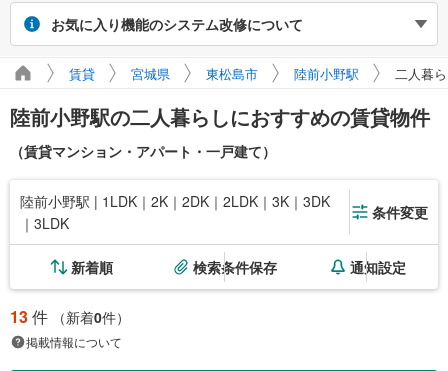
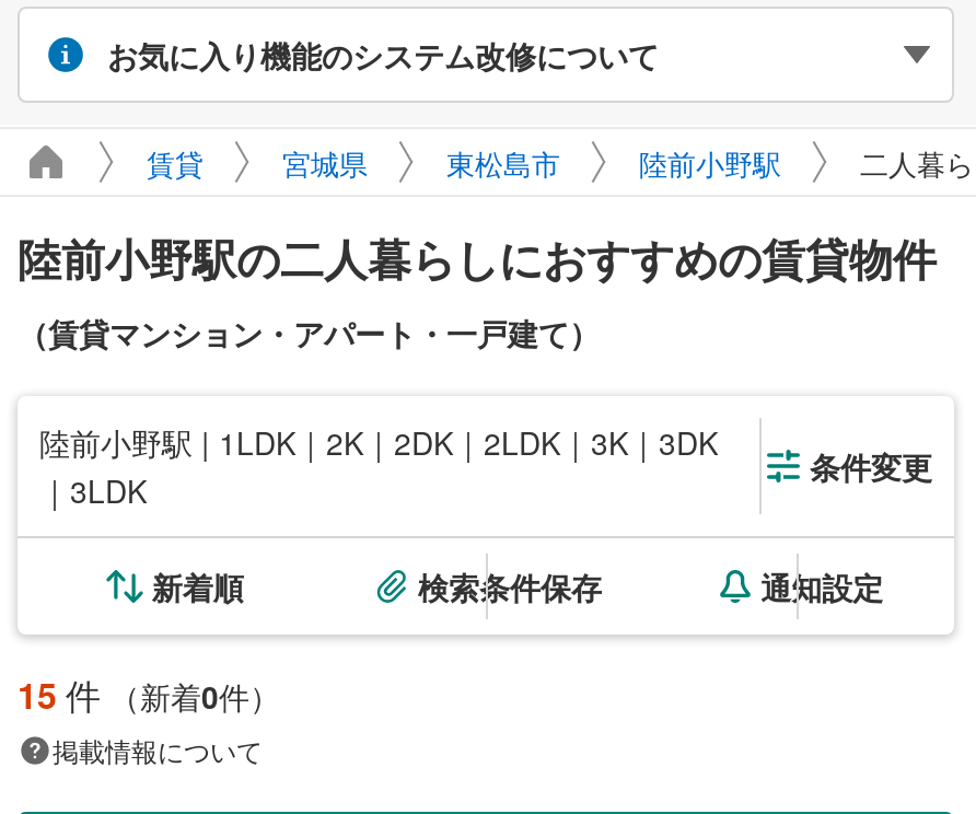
[10,305,130,328] 13件 （新着0件） -> [18,670,280,720] 15件 （新着0件）

